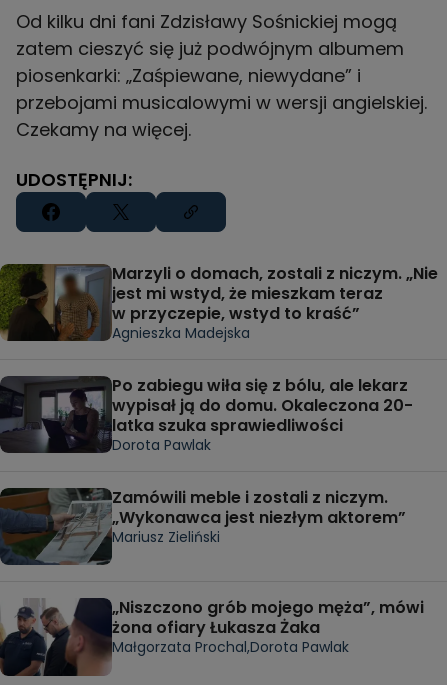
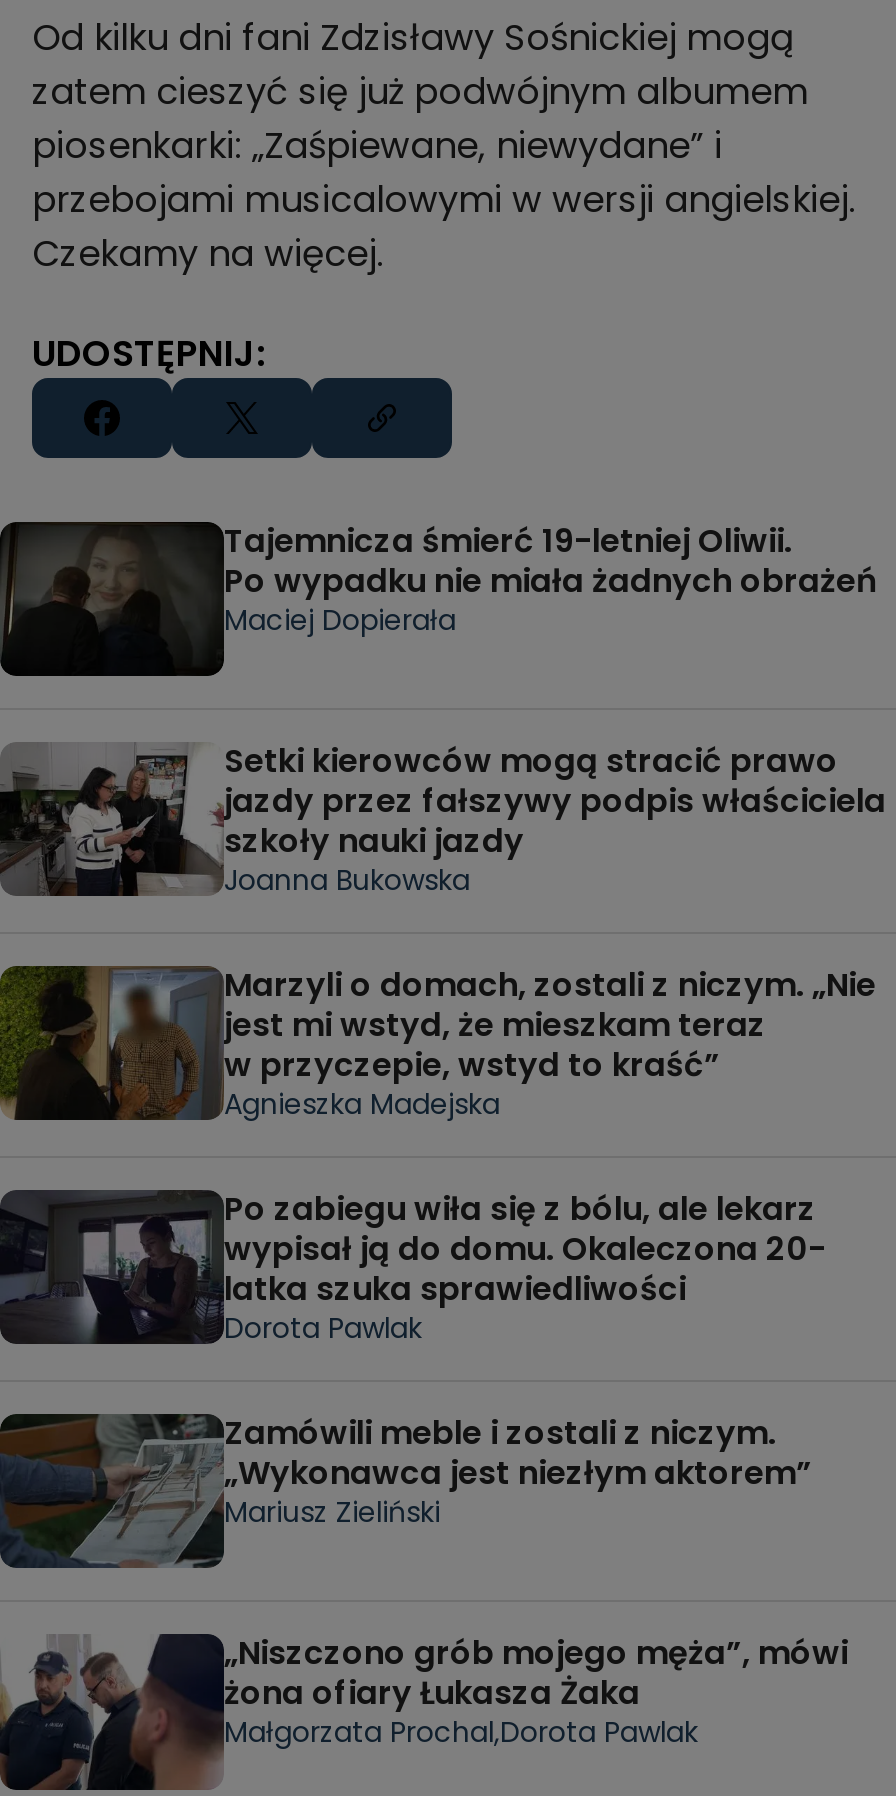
none -> [6,517,886,900] [image] | Tajemnicza śmierć 19-letniej Oliwii. | Po wypadku nie miała żadnych obrażeń | Maciej Dopierała | Setki kierowców mogą stracić prawo | jazdy przez fałszywy podpis właściciela | szkoły nauki jazdy | Joanna Bukowska
none -> [6,747,196,899] [image]

